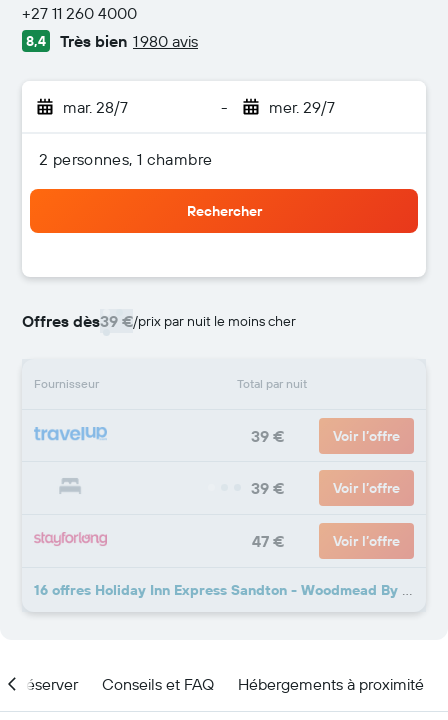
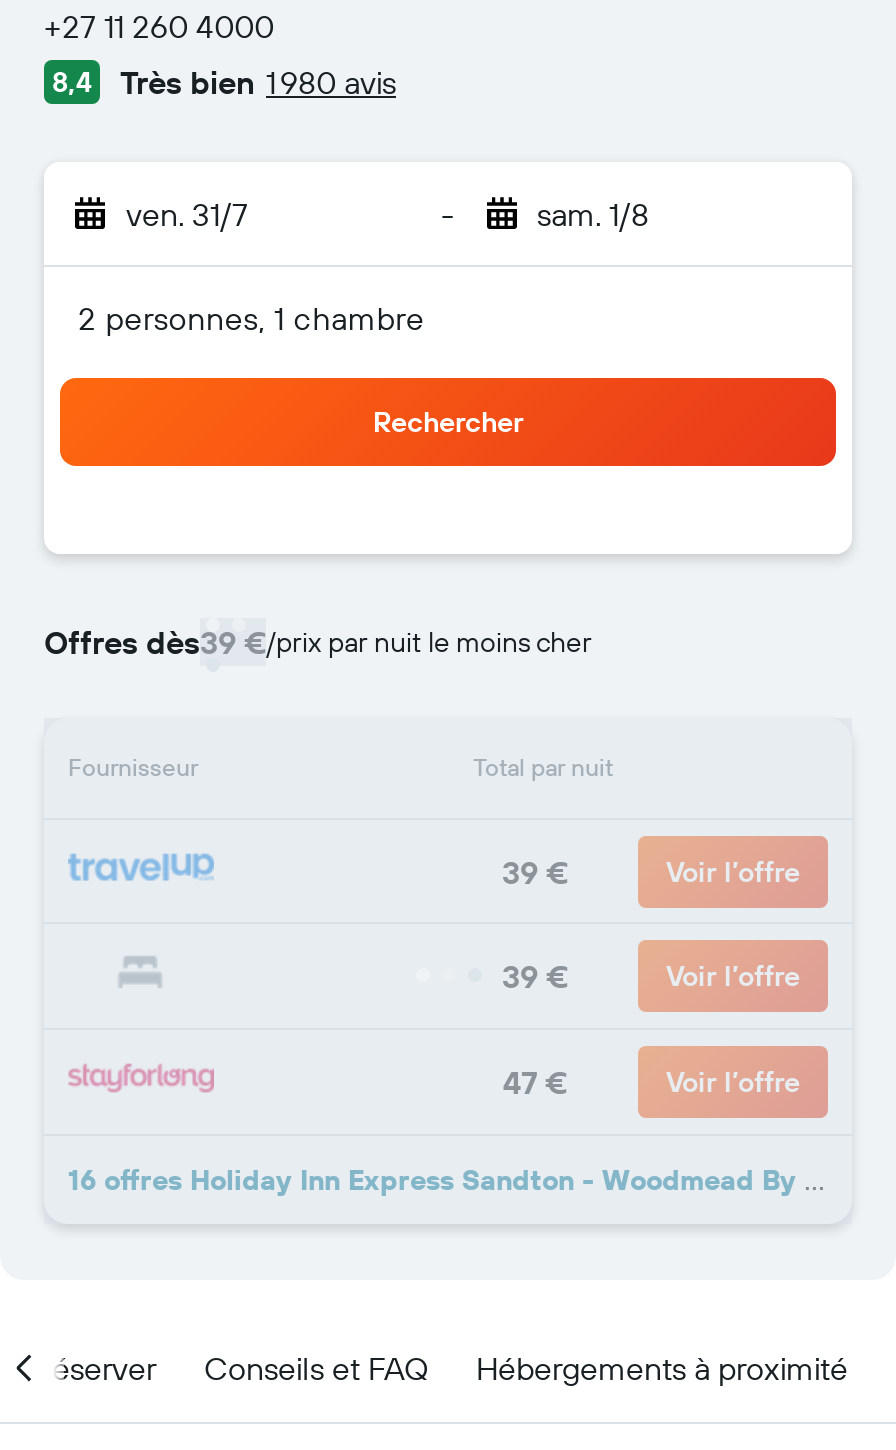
[63,97,128,117] mar. 28/7 -> [126,194,248,234] ven. 31/7
[268,97,334,117] mer. 29/7 -> [537,194,649,234] sam. 1/8

